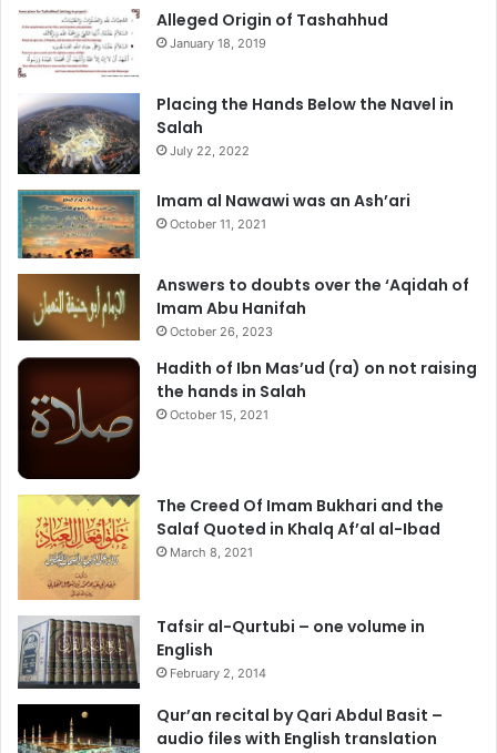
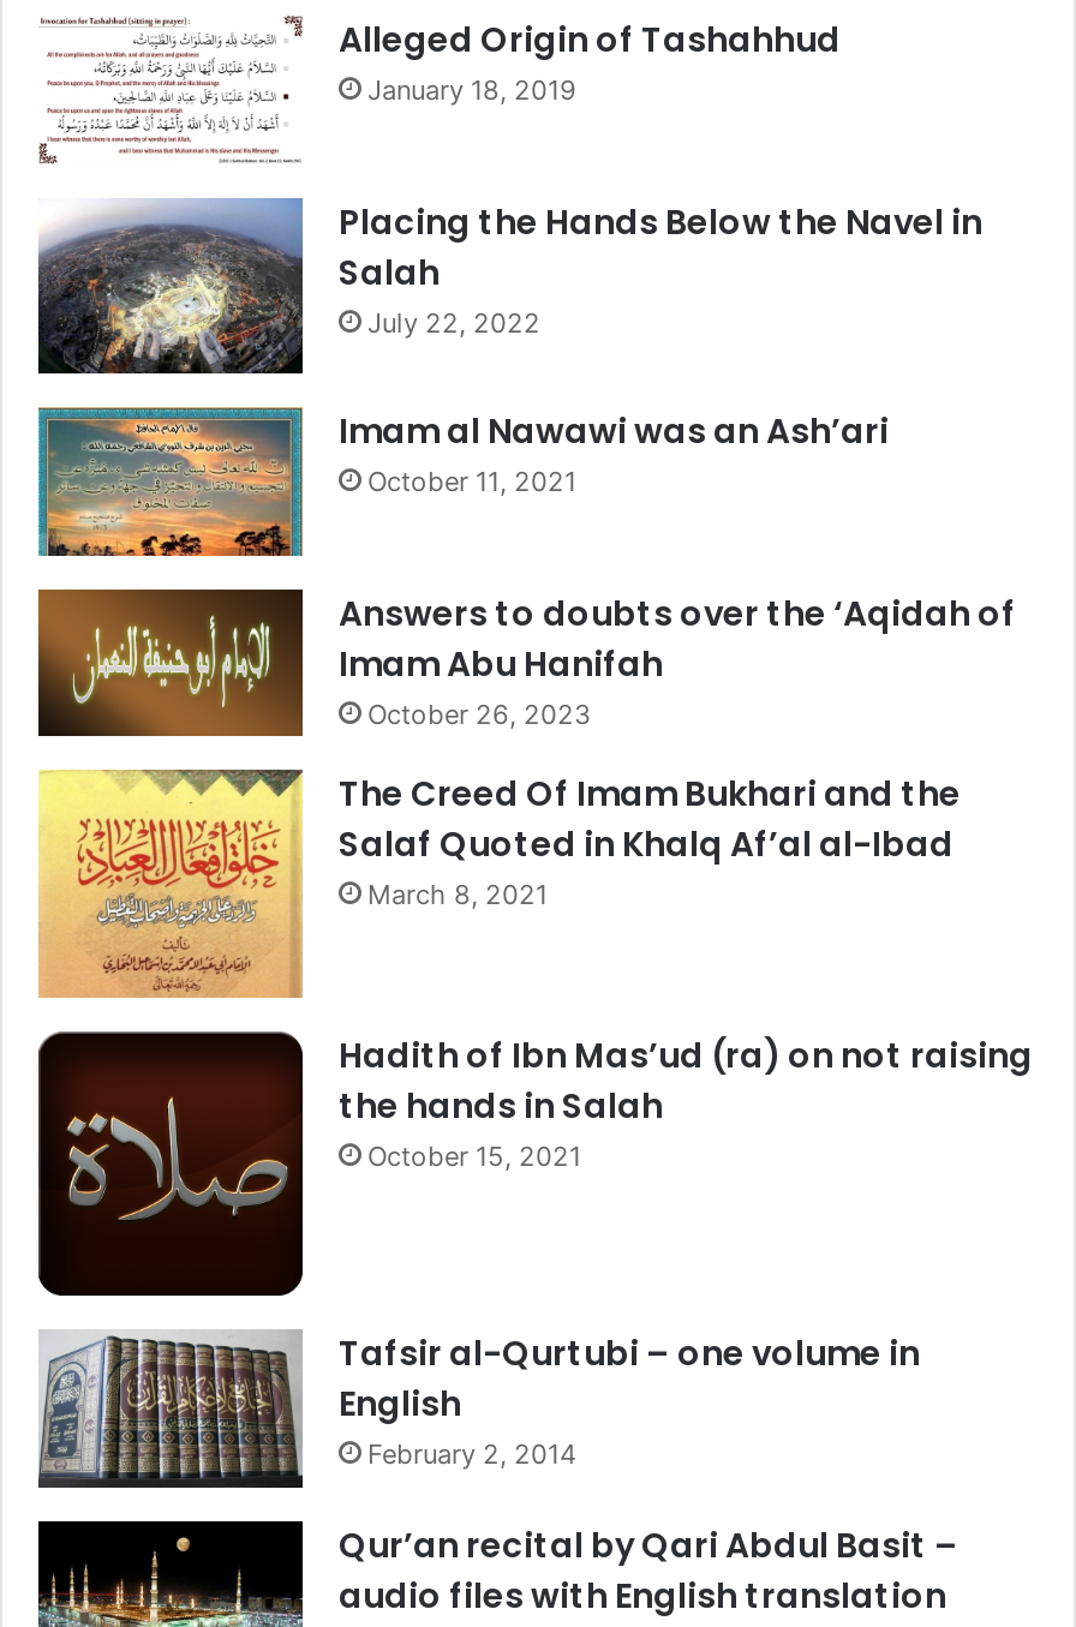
moved [22,357,477,447] -> [48,1032,1033,1228]: [image] | Hadith of Ibn Mas’ud (ra) on not raising | the hands in Salah | October 15, 2021
moved [18,494,444,601] -> [38,767,961,1000]: [image] | The Creed Of Imam Bukhari and the | Salaf Quoted in Khalq Af’al al-Ibad | March 8, 2021

